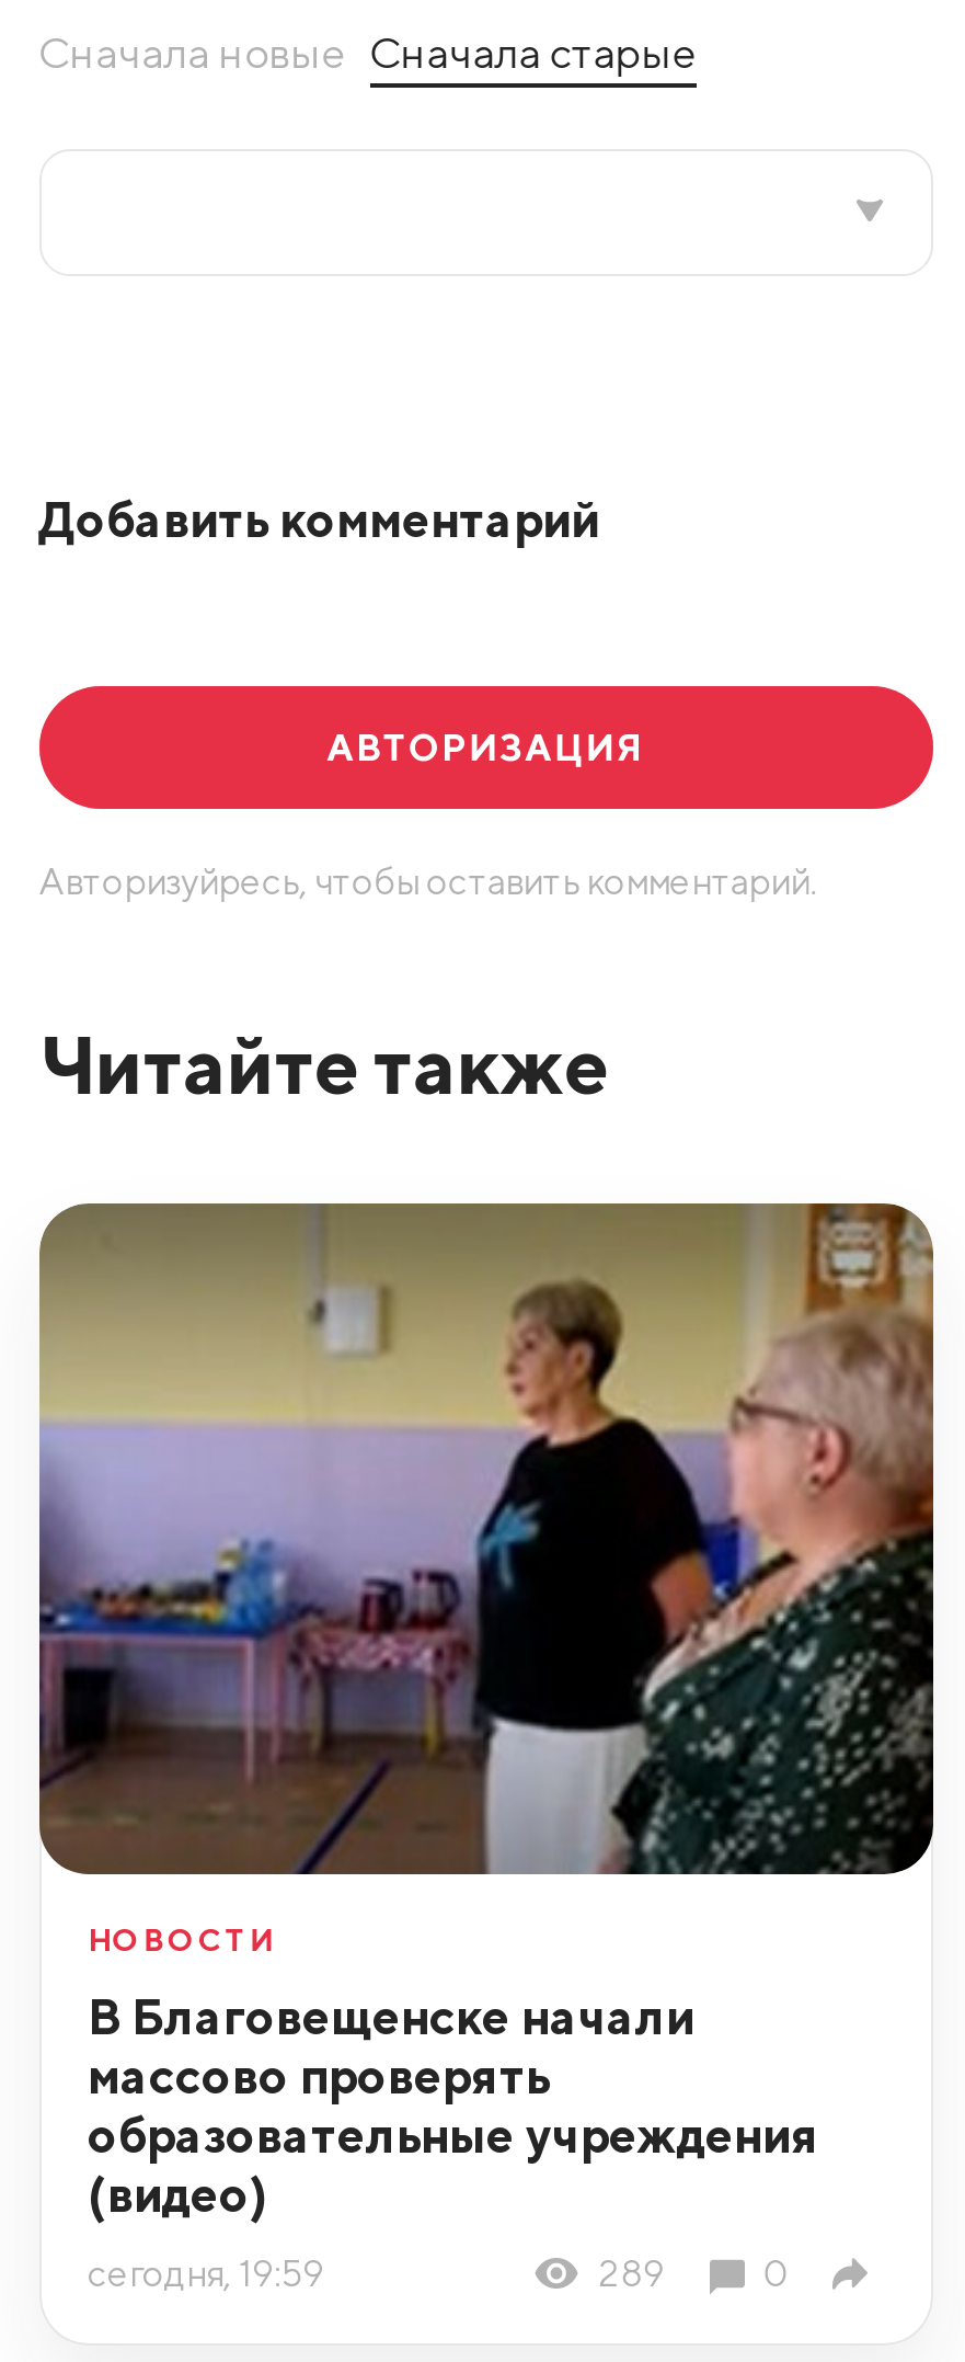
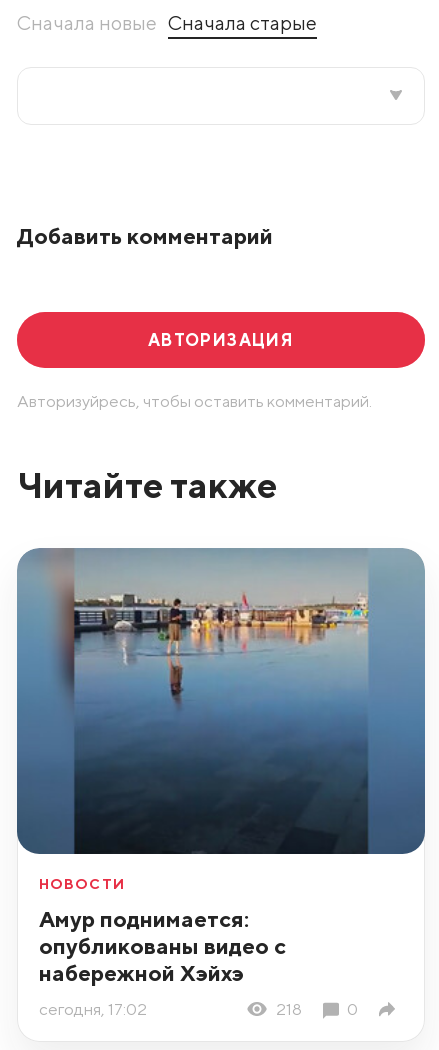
[39,1201,935,1876] [image] -> [16,547,426,855] [image]
[88,1985,819,2222] В Благовещенске начали | массово проверять | образовательные учреждения | (видео) -> [39,905,286,986] Амур поднимается: | опубликованы видео с | набережной Хэйхэ
[88,2252,665,2296] сегодня, 19:59 | 289 -> [39,999,302,1019] сегодня, 17:02 | 218

